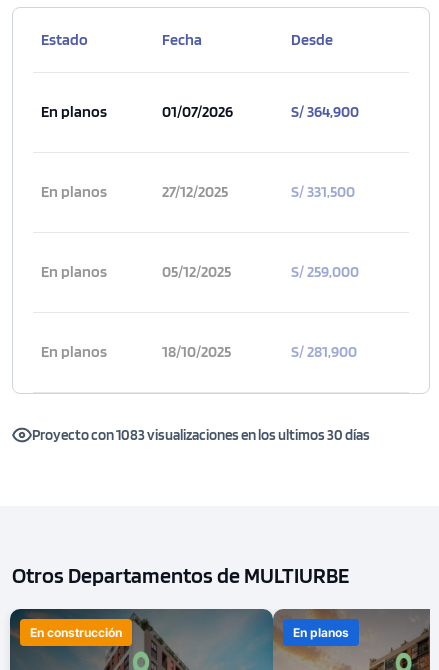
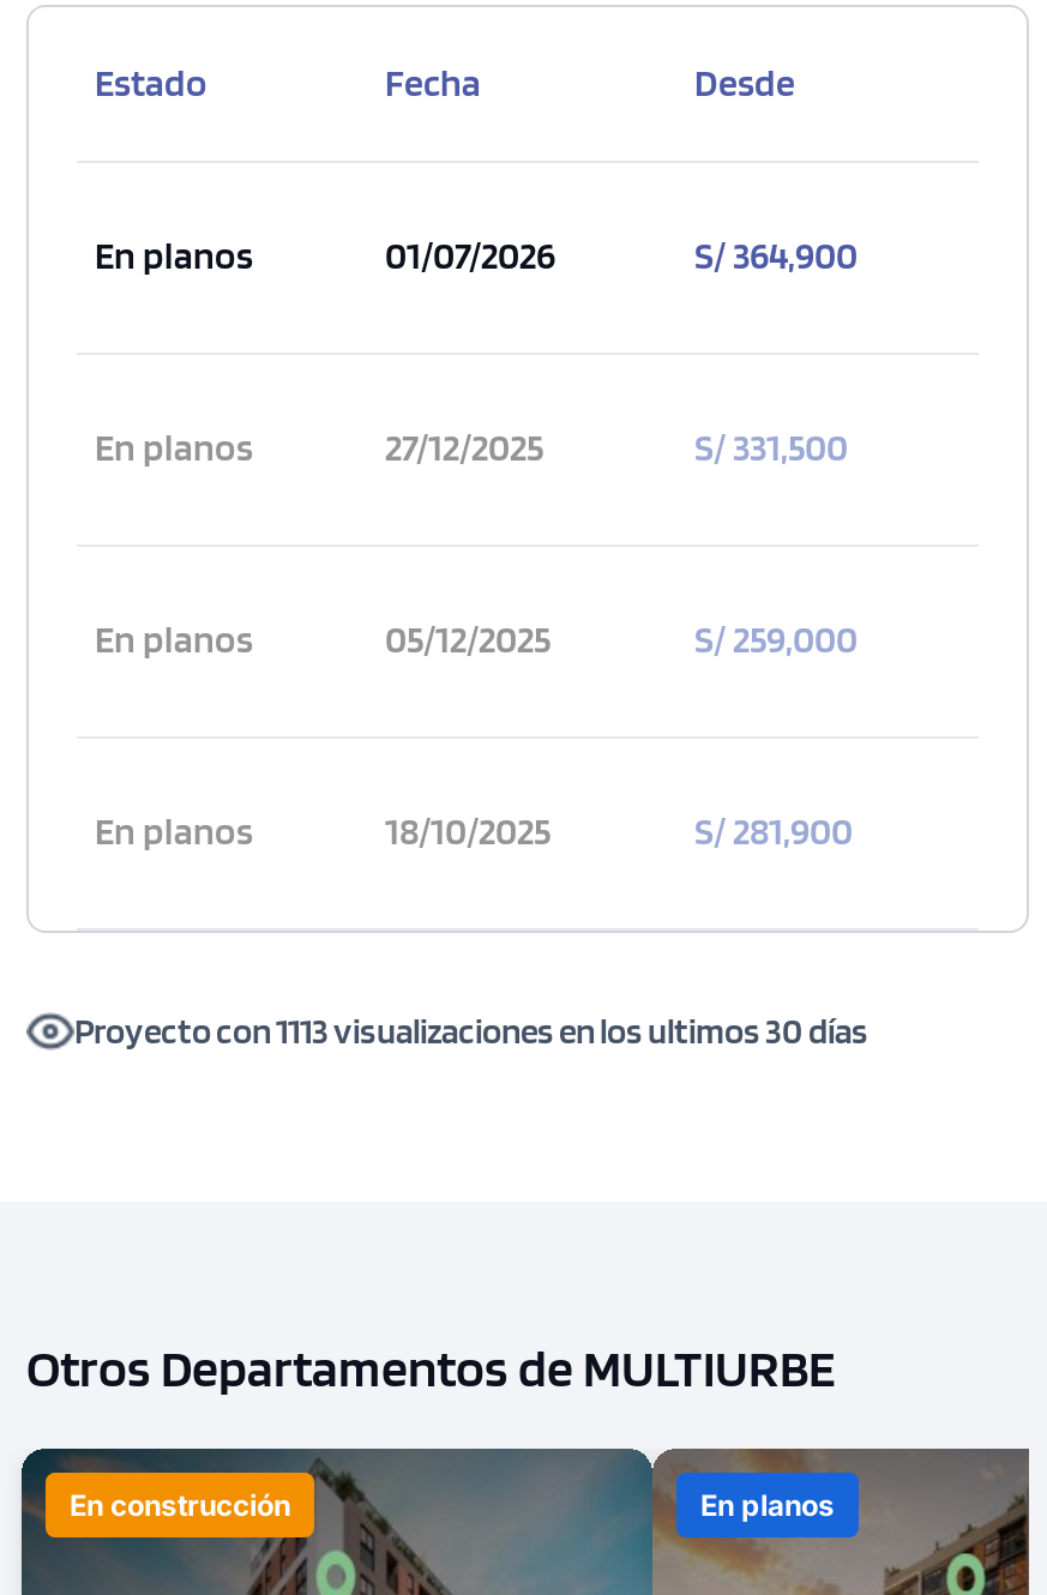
[32,426,370,444] Proyecto con 1083 visualizaciones en los ultimos 30 días -> [74,1009,868,1052] Proyecto con 1113 visualizaciones en los ultimos 30 días

